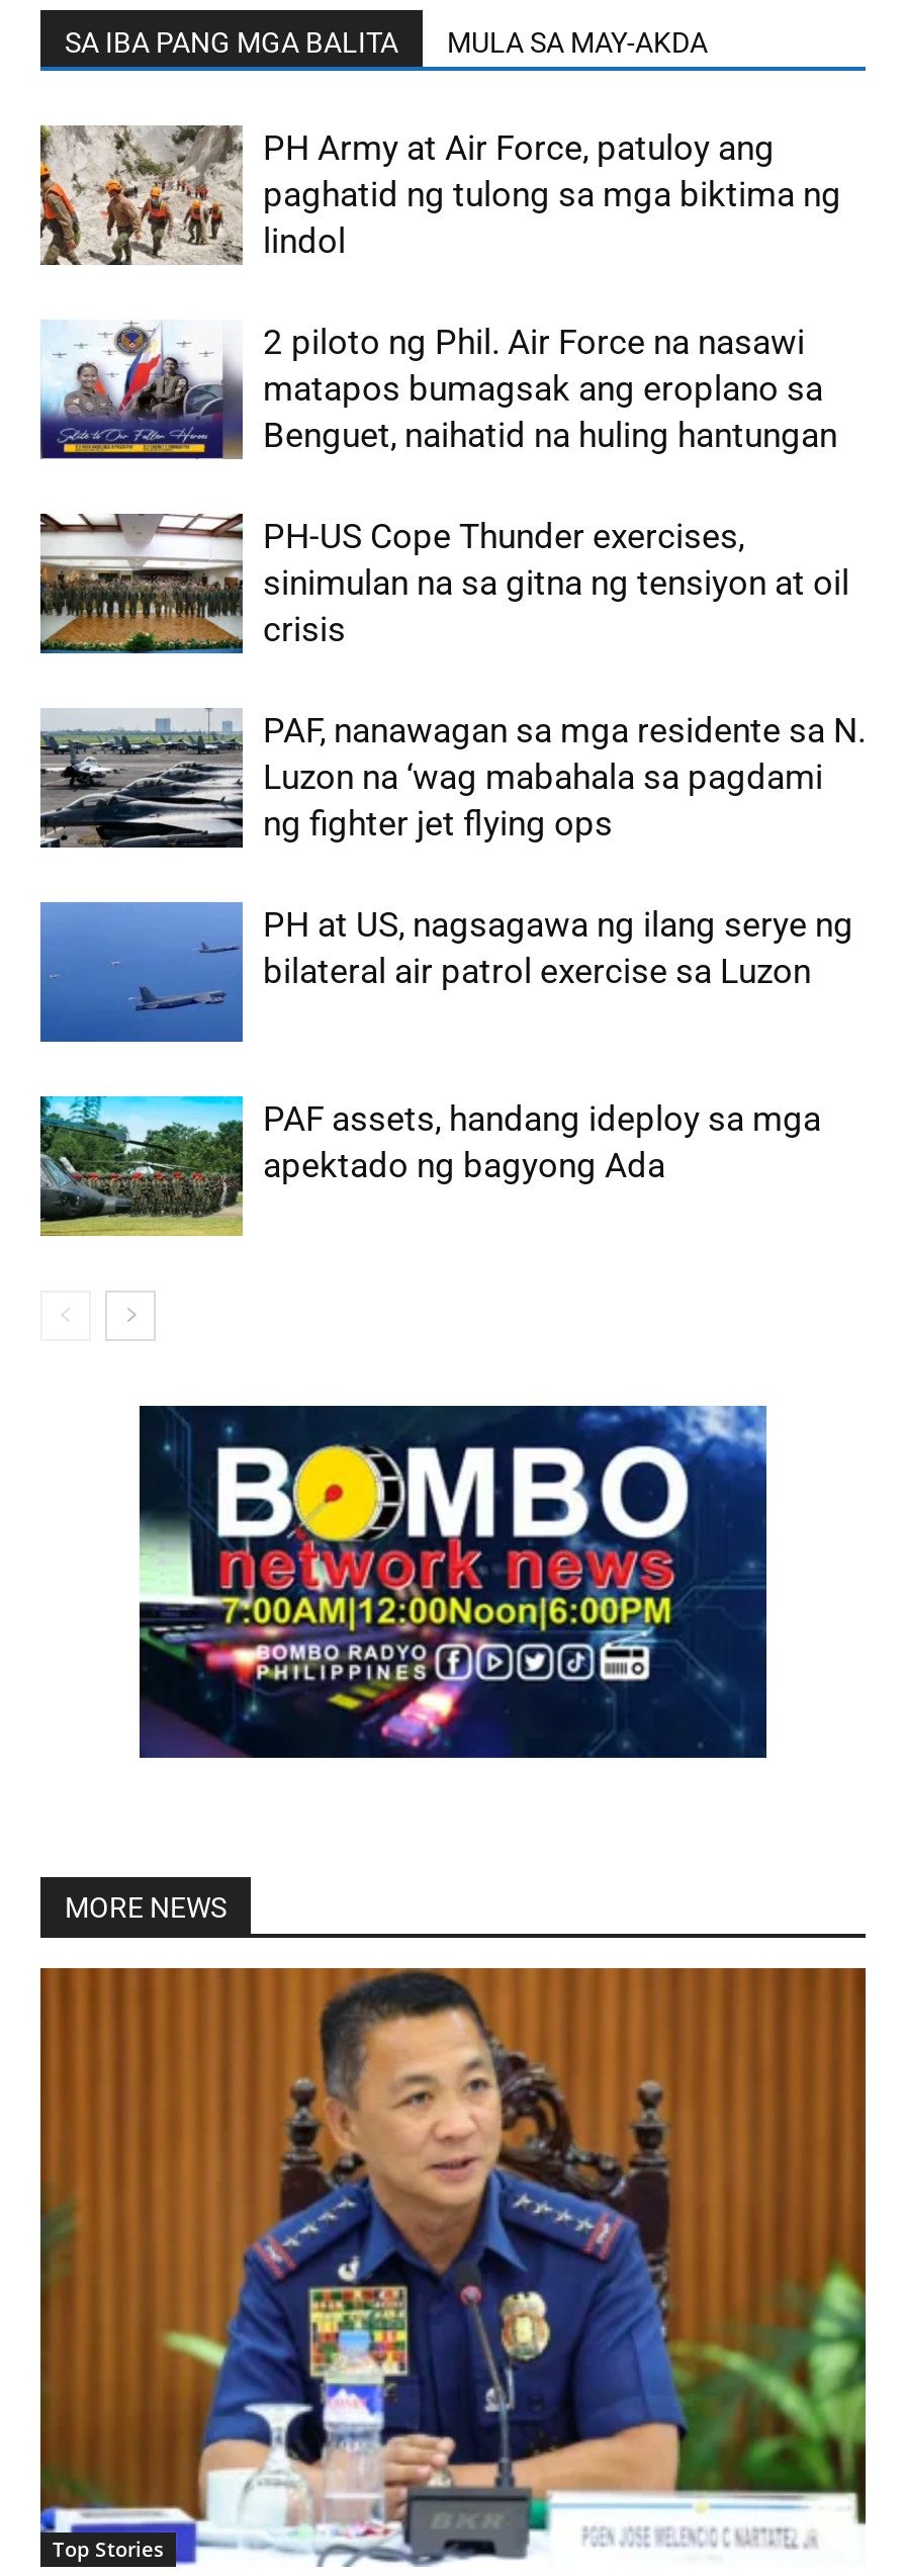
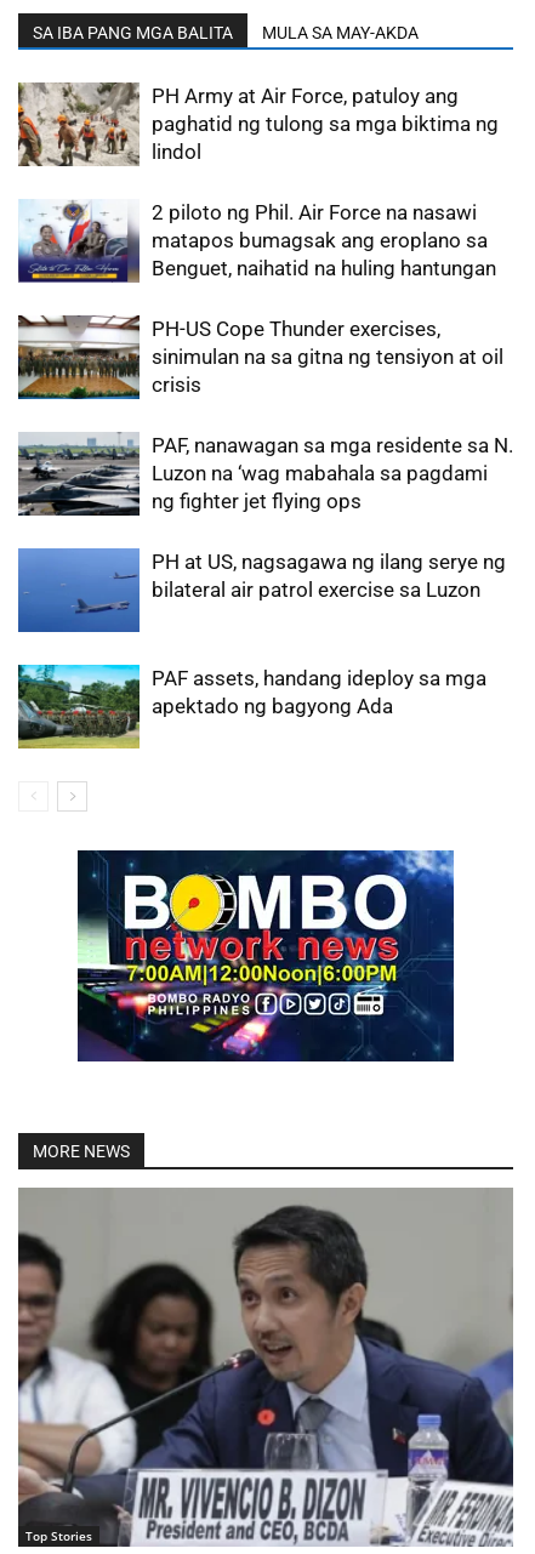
[38,1966,868,2567] [image] -> [17,1188,514,1548] [image]

